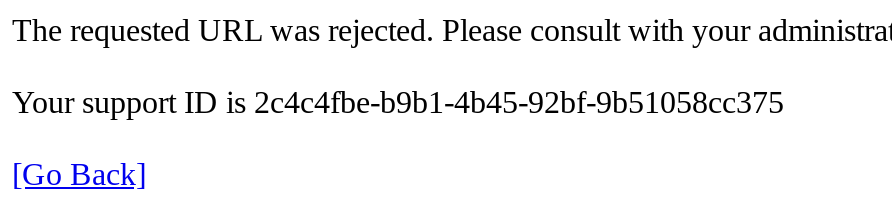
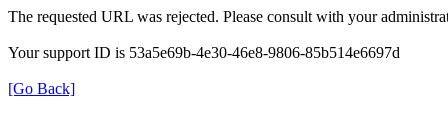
[12,85,784,119] Your support ID is 2c4c4fbe-b9b1-4b45-92bf-9b51058cc375 -> [8,44,400,61] Your support ID is 53a5e69b-4e30-46e8-9806-85b514e6697d

